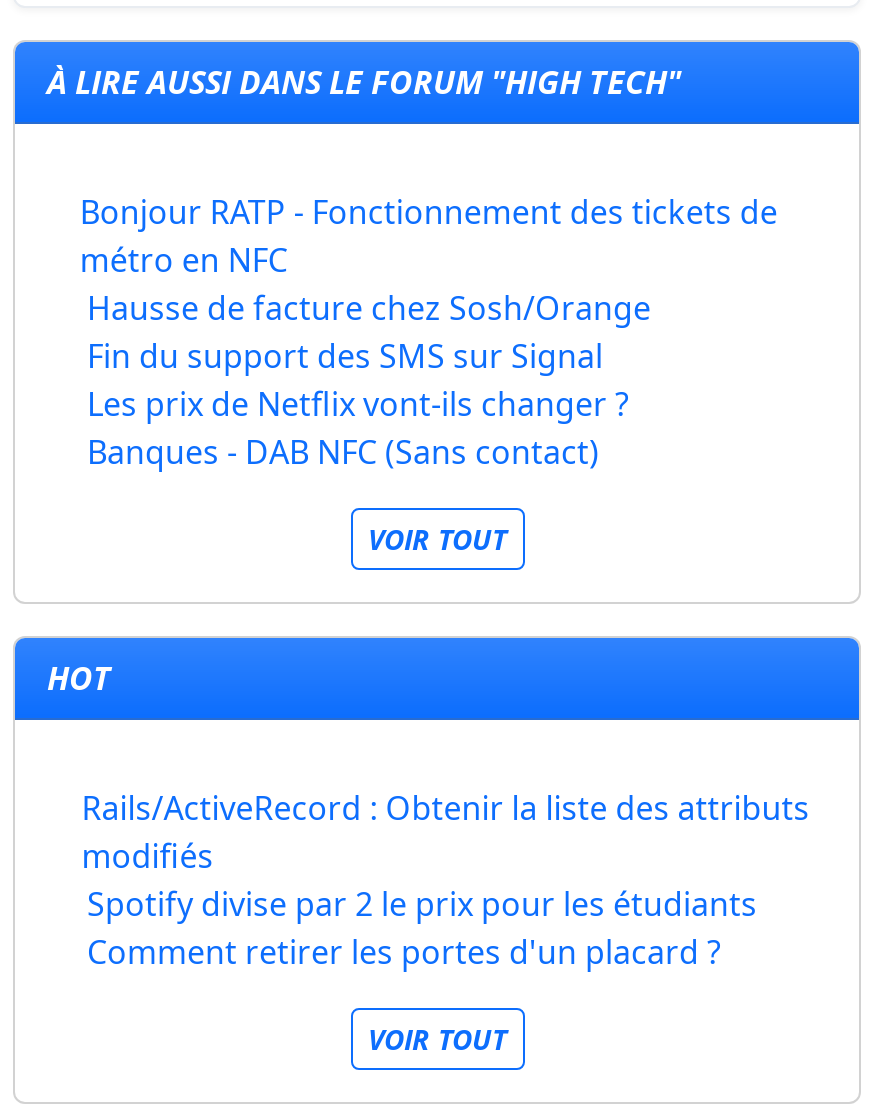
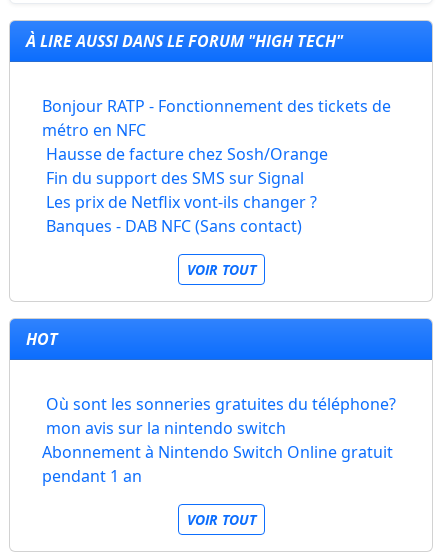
[81,786,809,974] Rails/ActiveRecord : Obtenir la liste des attributs | modifiés | Spotify divise par 2 le prix pour les étudiants | Comment retirer les portes d'un placard ? -> [42,393,396,487] Où sont les sonneries gratuites du téléphone? | mon avis sur la nintendo switch | Abonnement à Nintendo Switch Online gratuit | pendant 1 an

